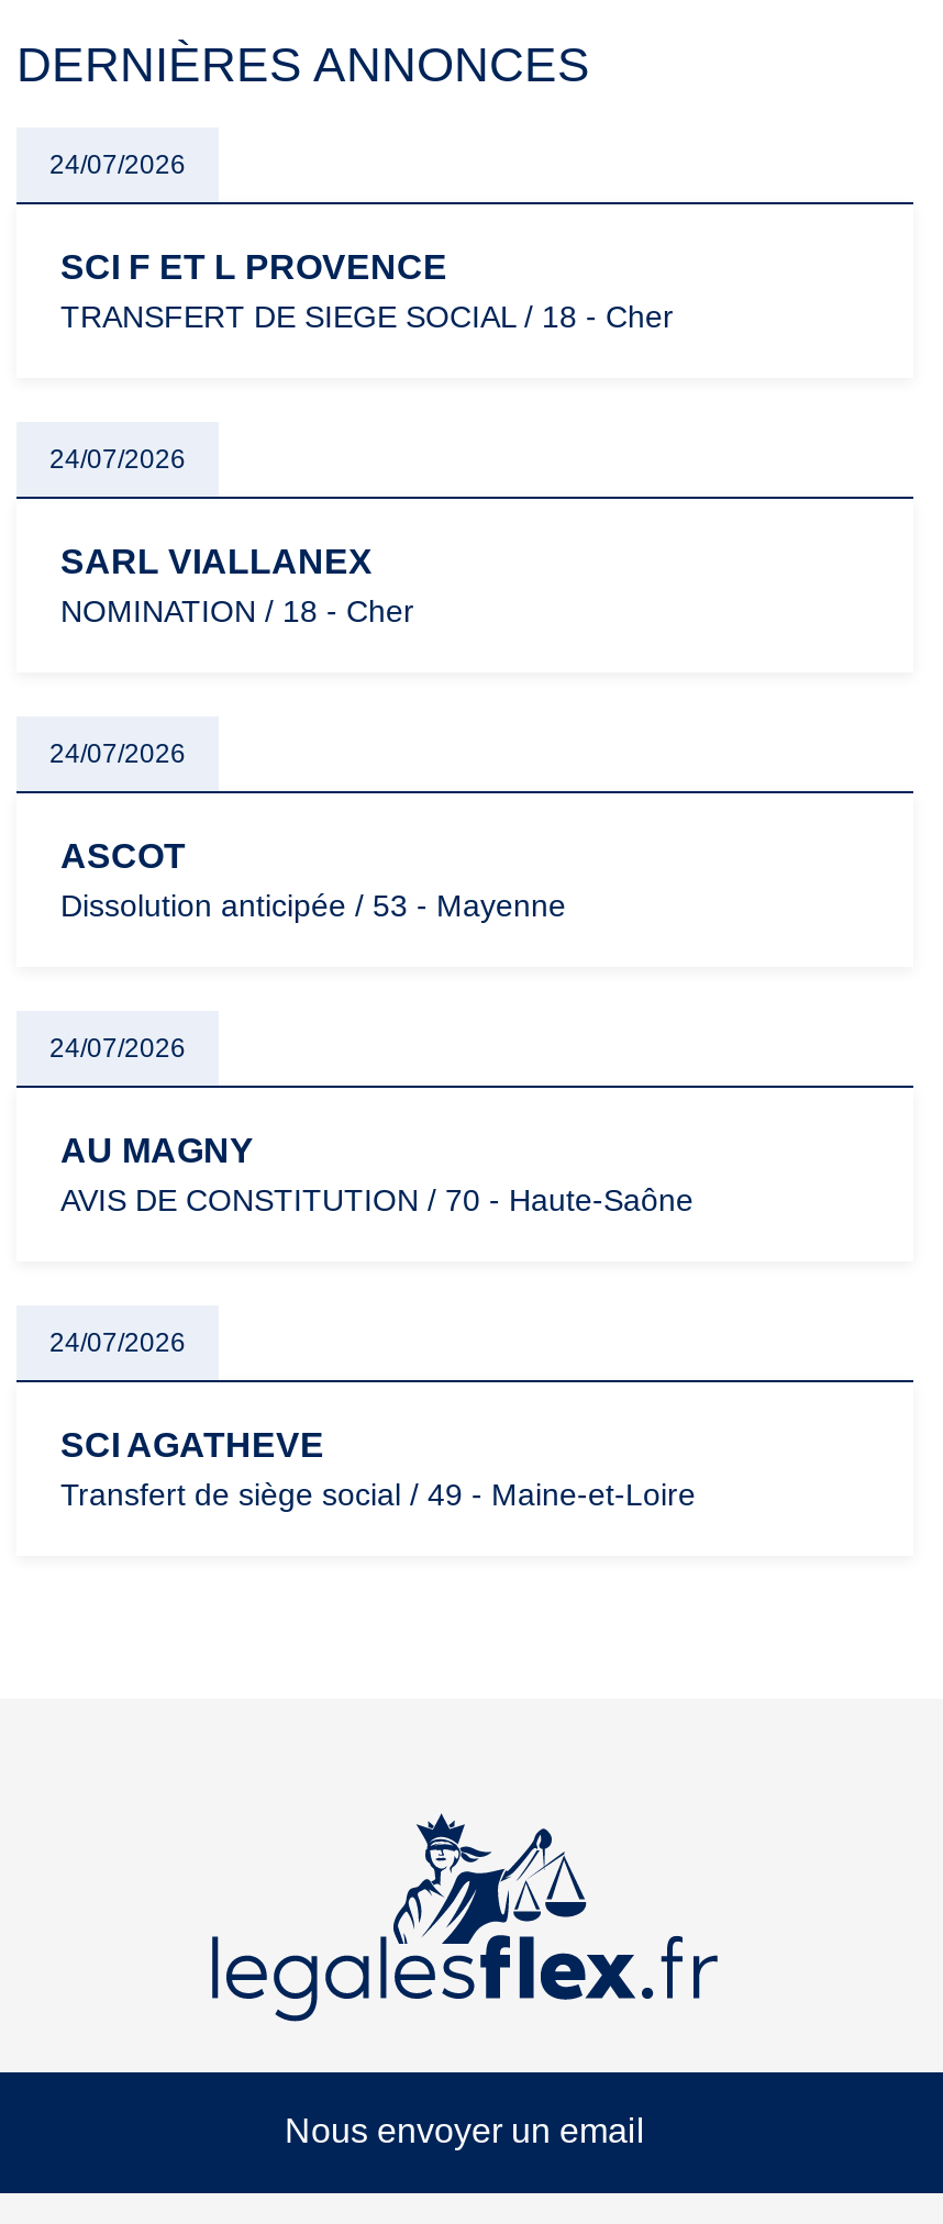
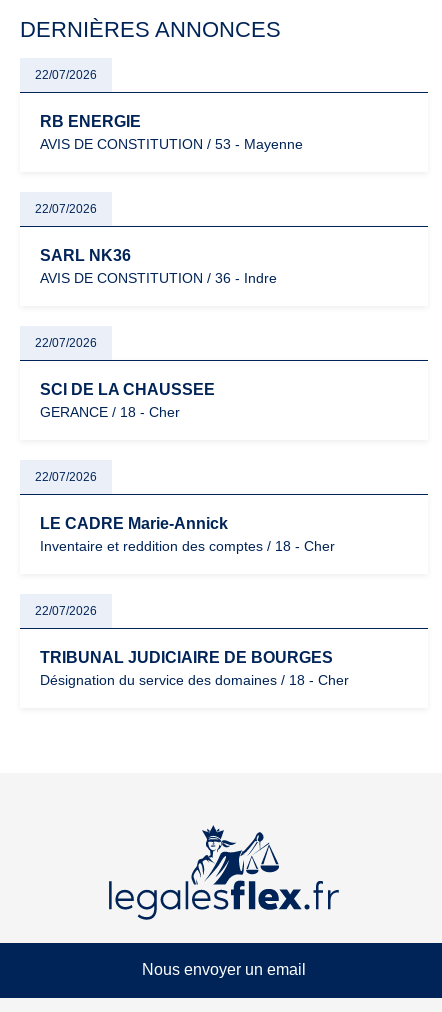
[49,149,186,180] 24/07/2026 -> [35,68,97,82] 22/07/2026
[60,248,674,334] SCI F ET L PROVENCE | TRANSFERT DE SIEGE SOCIAL / 18 - Cher -> [40,113,303,152] RB ENERGIE | AVIS DE CONSTITUTION / 53 - Mayenne
[49,444,186,474] 24/07/2026 -> [35,202,97,216] 22/07/2026
[60,543,414,628] SARL VIALLANEX | NOMINATION / 18 - Cher -> [40,247,277,286] SARL NK36 | AVIS DE CONSTITUTION / 36 - Indre
[49,738,186,769] 24/07/2026 -> [35,336,97,350] 22/07/2026
[60,837,566,923] ASCOT | Dissolution anticipée / 53 - Mayenne -> [40,381,215,420] SCI DE LA CHAUSSEE | GERANCE / 18 - Cher
[49,1033,186,1063] 24/07/2026 -> [35,470,97,484] 22/07/2026
[60,1132,694,1217] AU MAGNY | AVIS DE CONSTITUTION / 70 - Haute-Saône -> [40,515,335,554] LE CADRE Marie-Annick | Inventaire et reddition des comptes / 18 - Cher
[49,1327,186,1358] 24/07/2026 -> [35,604,97,618] 22/07/2026
[60,1426,696,1512] SCI AGATHEVE | Transfert de siège social / 49 - Maine-et-Loire -> [40,649,349,688] TRIBUNAL JUDICIAIRE DE BOURGES | Désignation du service des domaines / 18 - Cher

